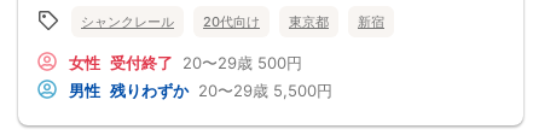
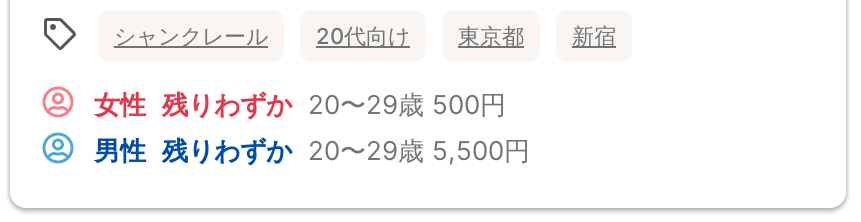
[69,53,302,72] 女性 受付終了 20〜29歳 500円 -> [94,87,506,119] 女性 残りわずか 20〜29歳 500円

